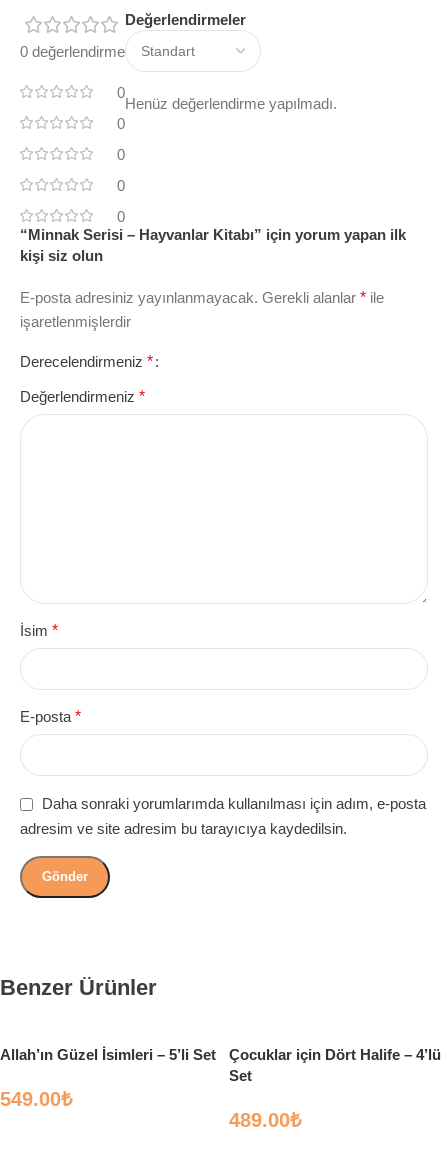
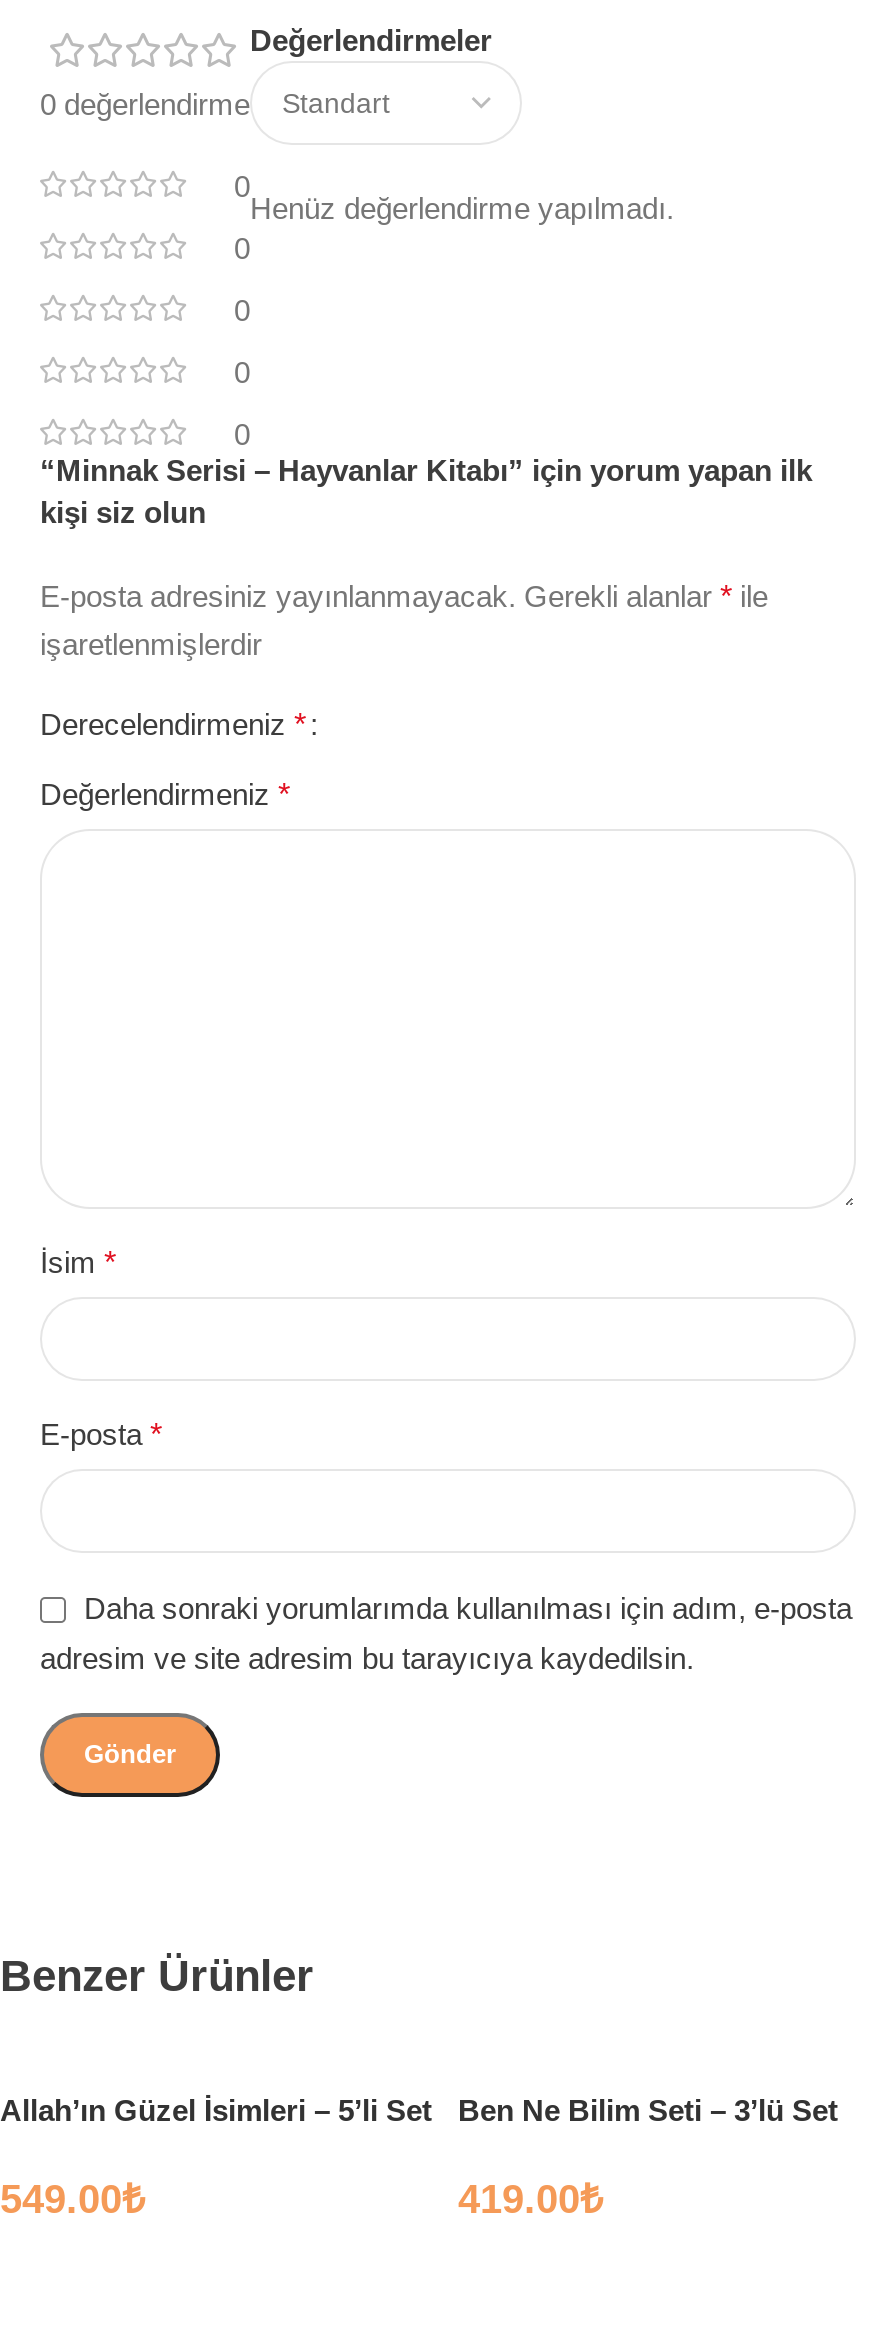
[229,1046,441,1084] Çocuklar için Dört Halife – 4’lü | Set -> [458,2094,838,2128] Ben Ne Bilim Seti – 3’lü Set
[229,1109,301,1131] 489.00₺ -> [458,2178,602,2222] 419.00₺

